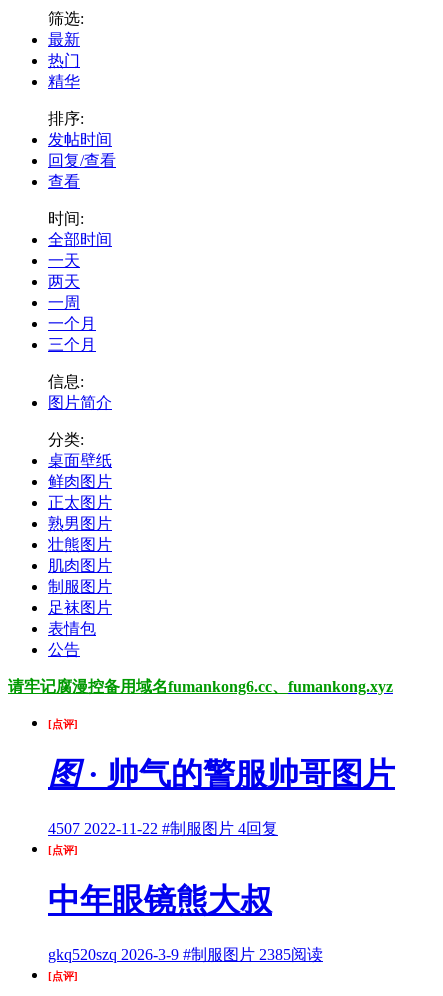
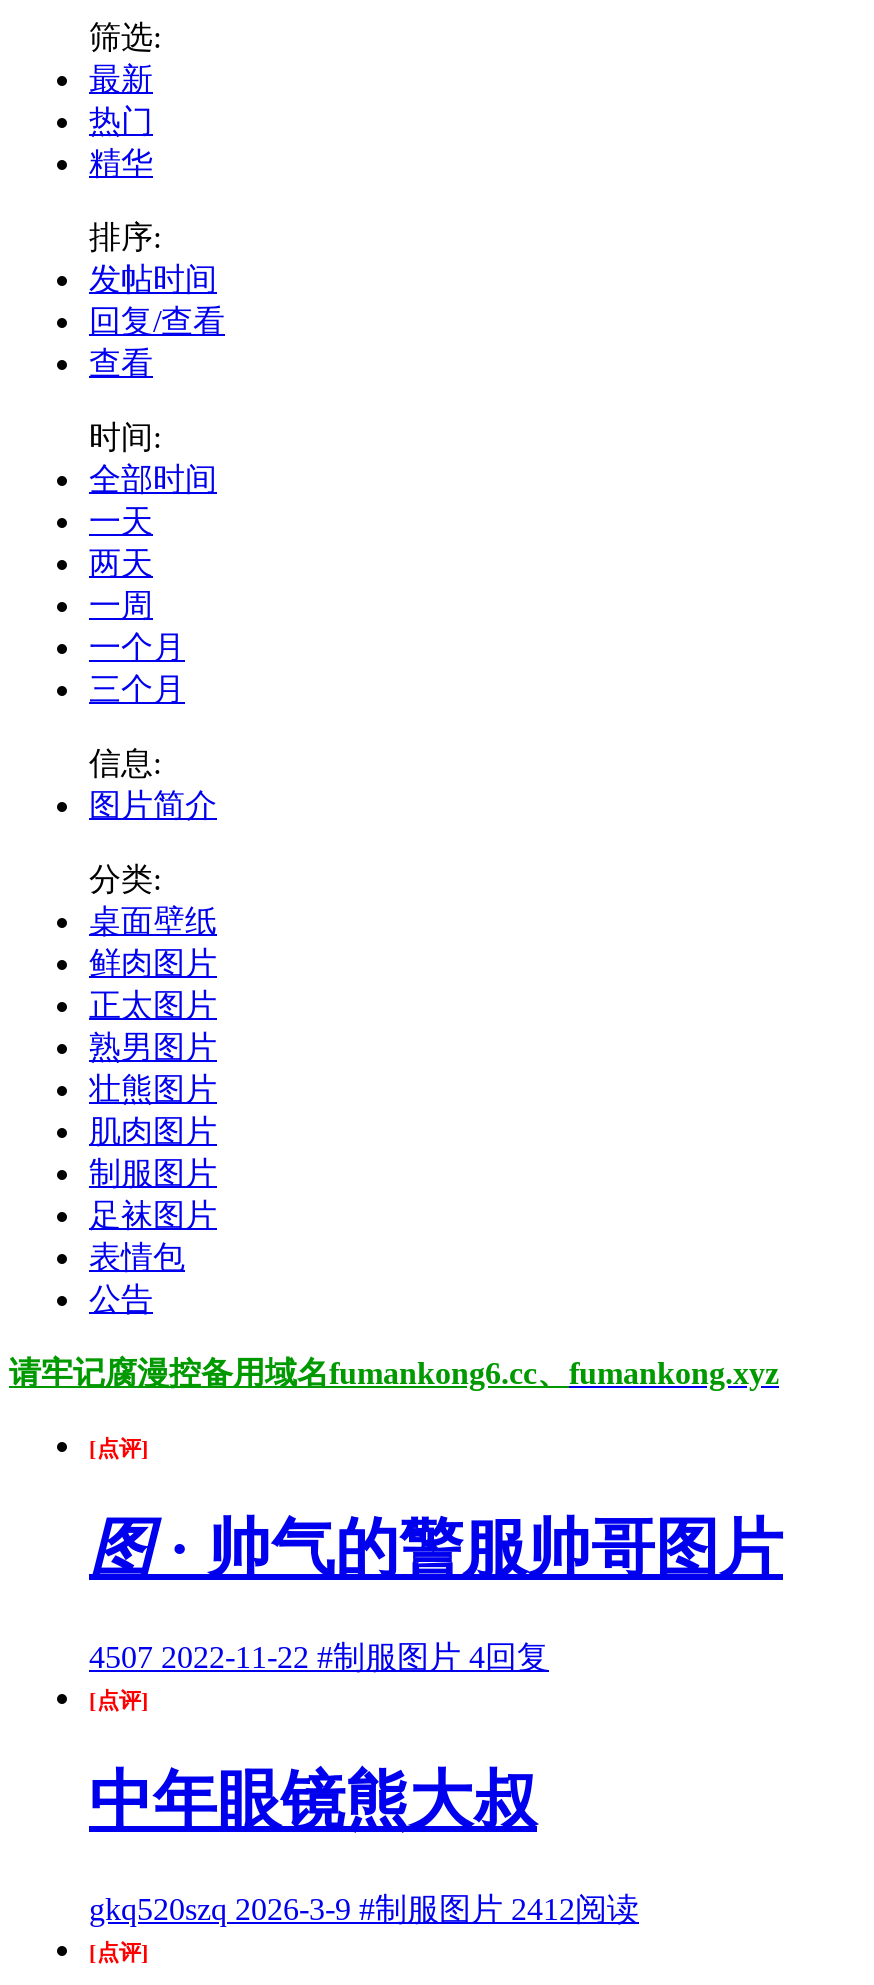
[48,946,323,963] gkq520szq 2026-3-9 #制服图片 2385阅读 -> [89,1891,639,1925] gkq520szq 2026-3-9 #制服图片 2412阅读

